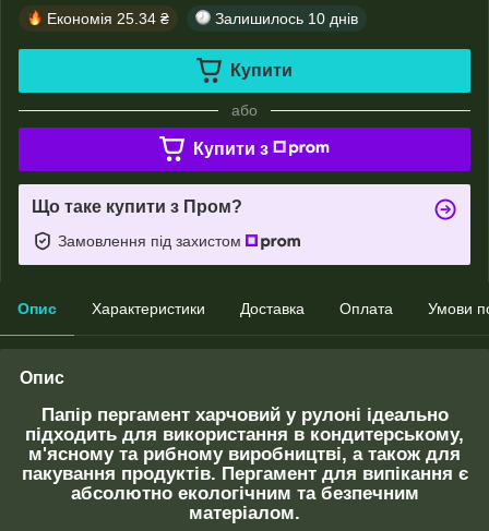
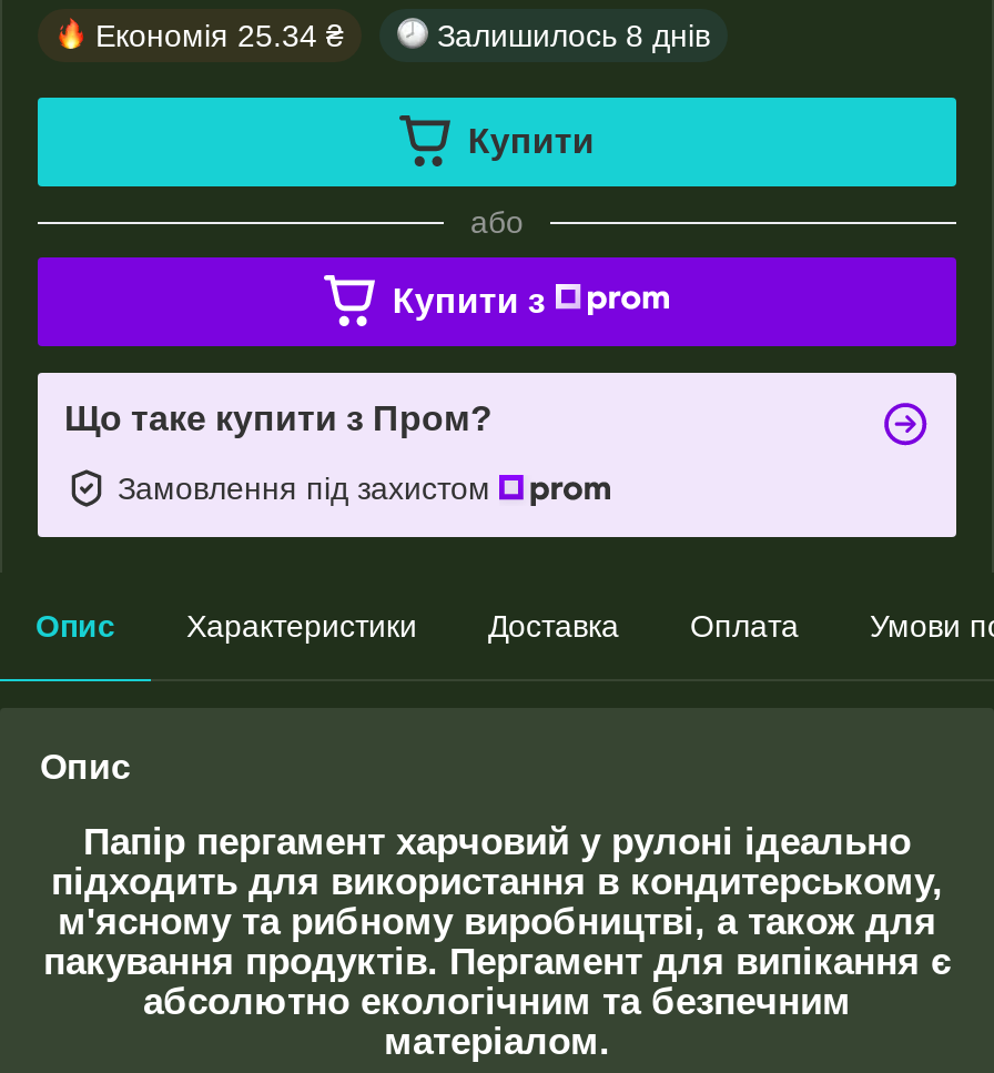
[215,10,358,27] Залишилось 10 днів -> [437,17,710,53] Залишилось 8 днів

